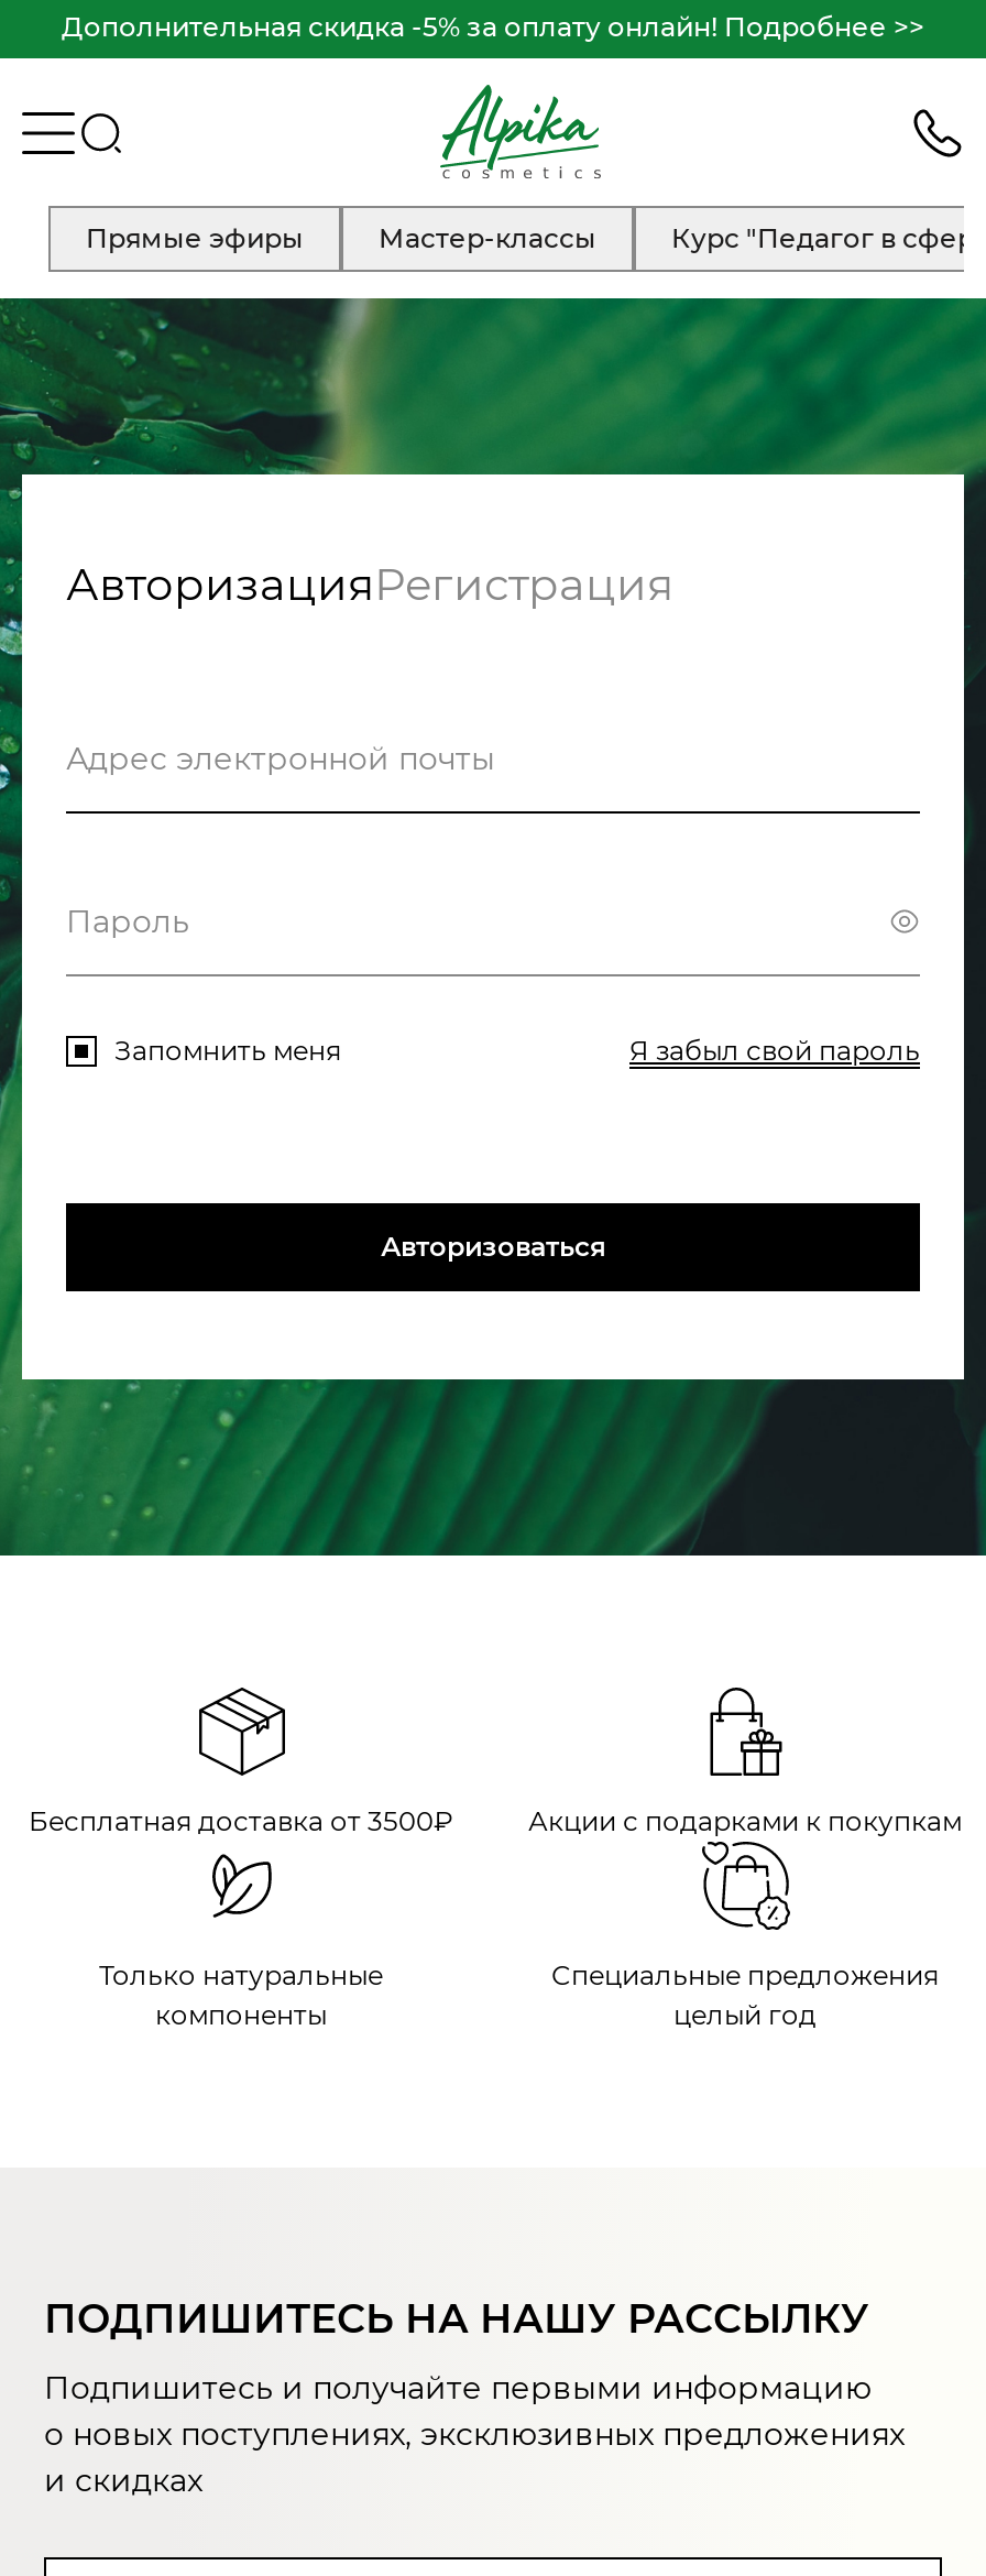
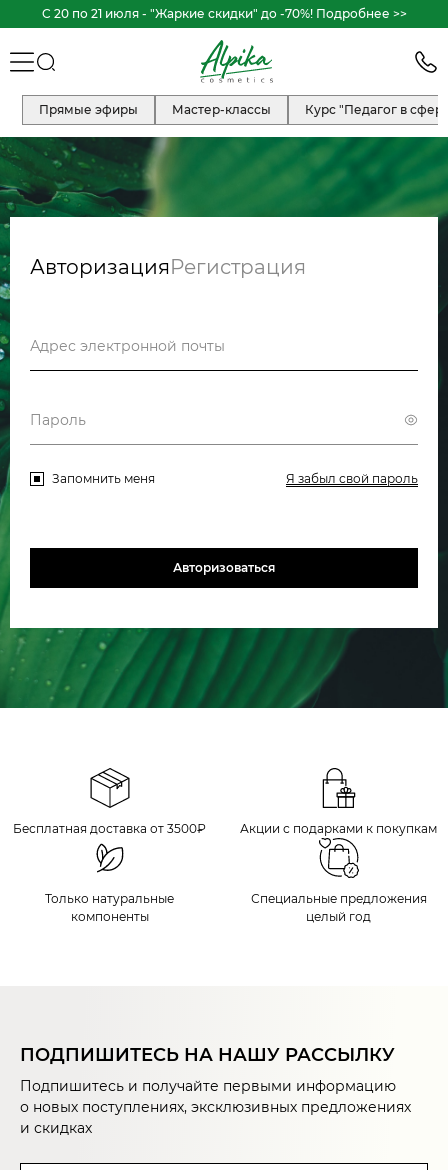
[62,10,924,43] Дополнительная скидка -5% за оплату онлайн! Подробнее >> -> [41,6,406,21] C 20 по 21 июля - "Жаркие скидки" до -70%! Подробнее >>

